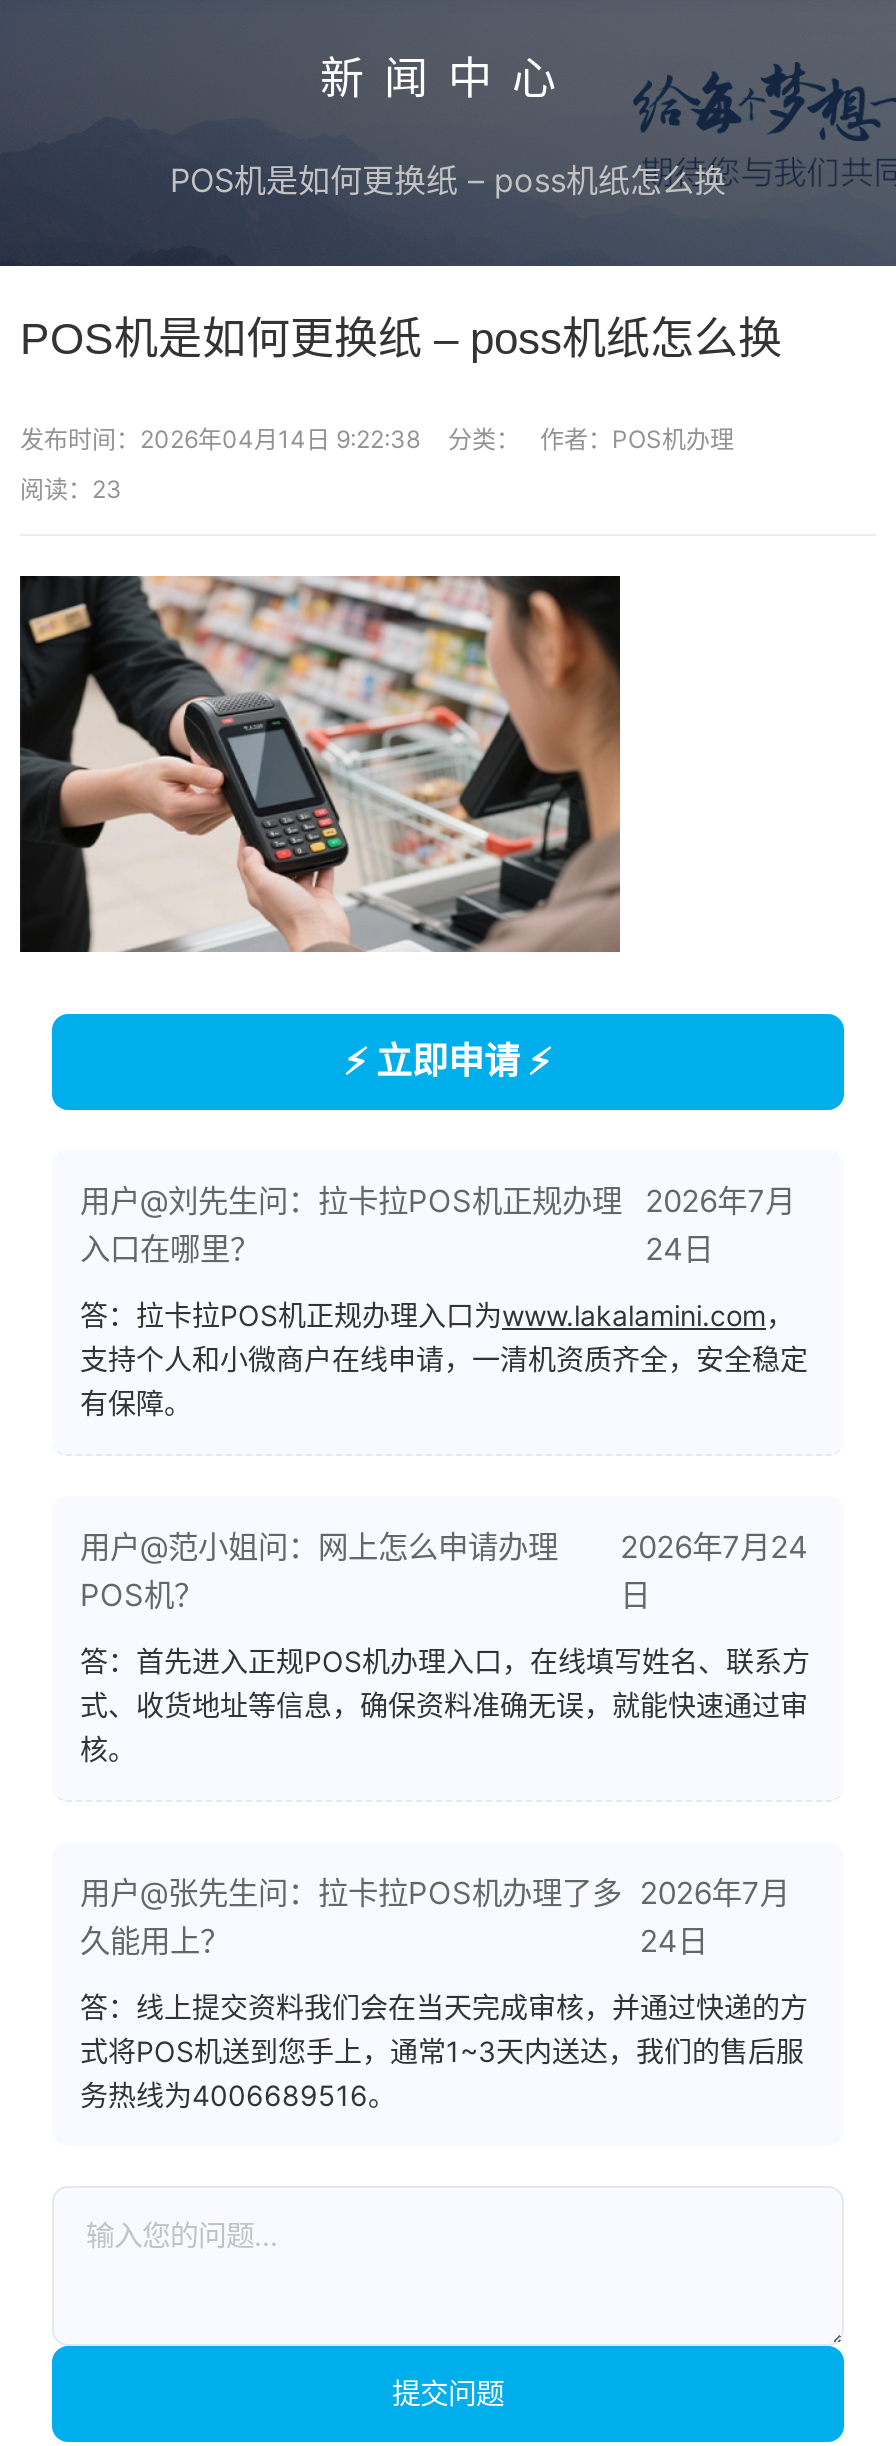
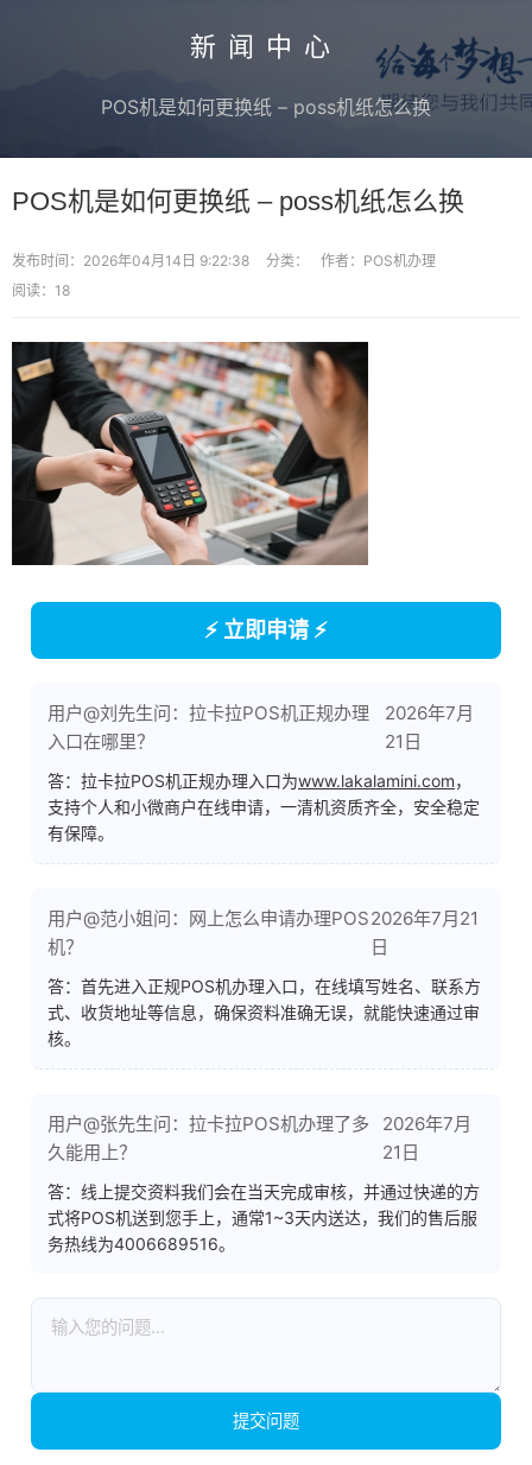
[20,474,122,504] 阅读：23 -> [12,281,70,299] 阅读：18
[645,1229,713,1267] 24日 -> [385,730,422,752] 21日
[620,1527,808,1565] 2026年7月24 -> [371,906,479,929] 2026年7月21
[640,1921,708,1959] 24日 -> [382,1140,419,1163] 21日

